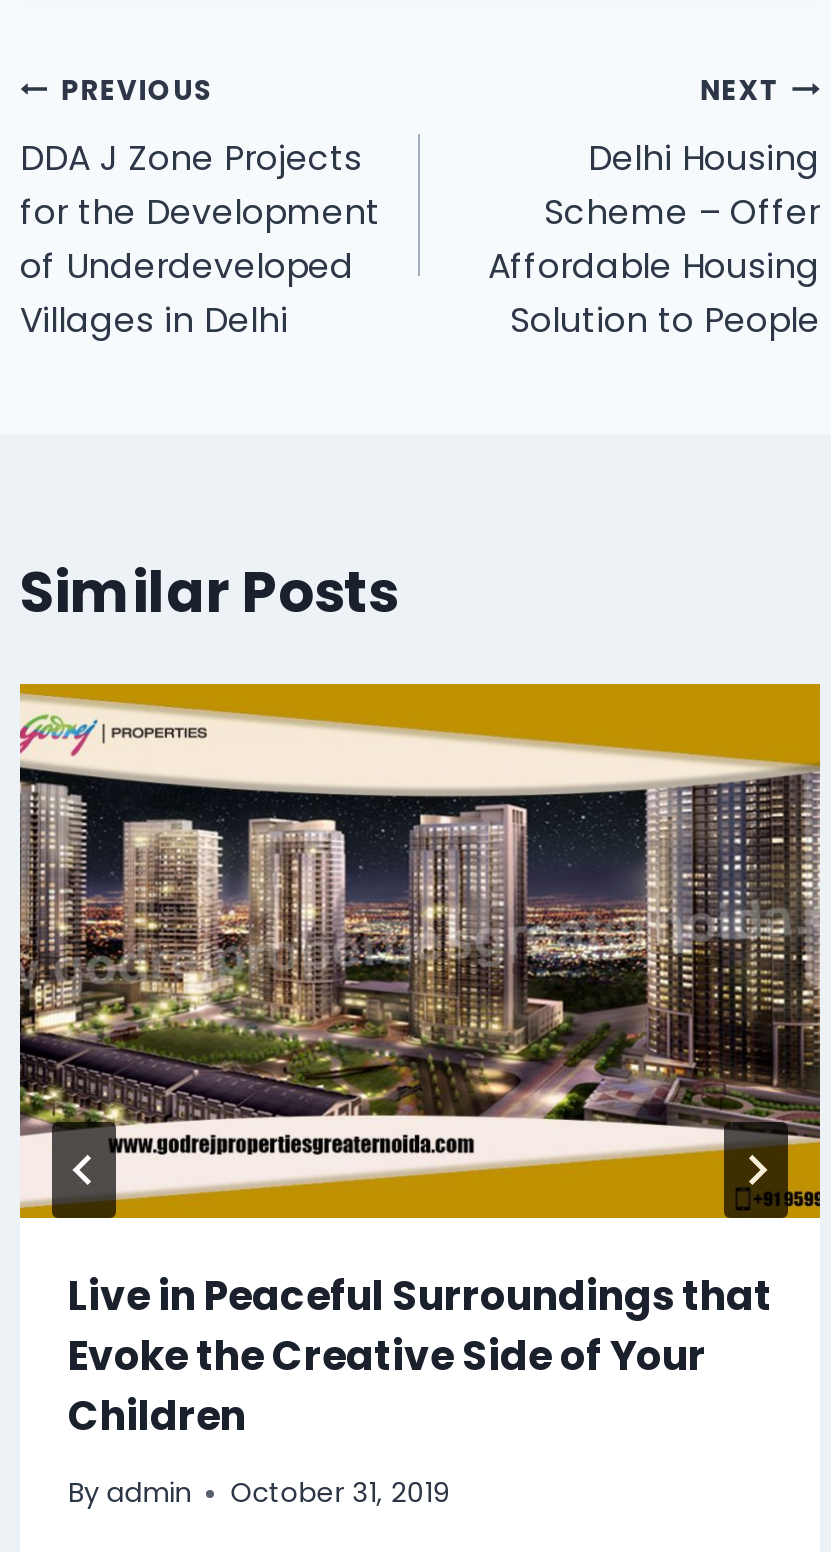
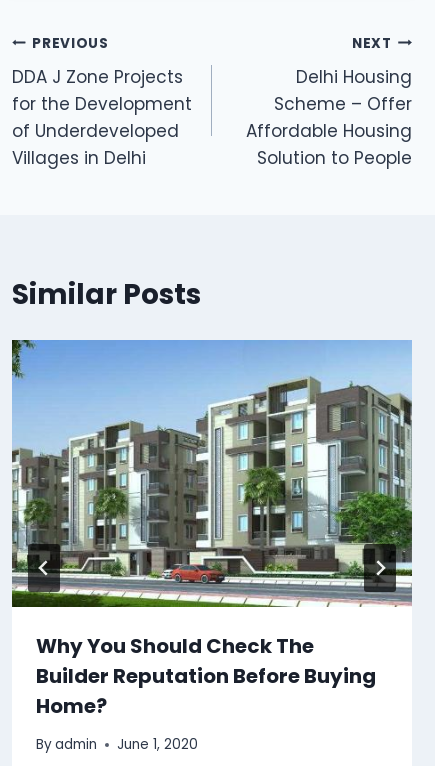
[18,682,822,1444] [image] | Live in Peaceful Surroundings that | Evoke the Creative Side of Your | Children -> [11,339,413,720] [image] | Why You Should Check The | Builder Reputation Before Buying | Home?
[68,1475,450,1513] By admin October 31, 2019 -> [36,735,198,754] By admin June 1, 2020

